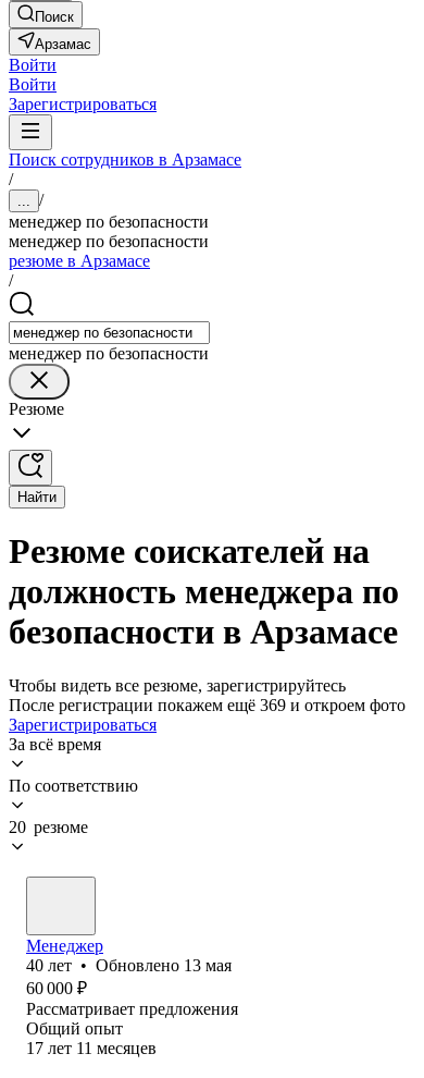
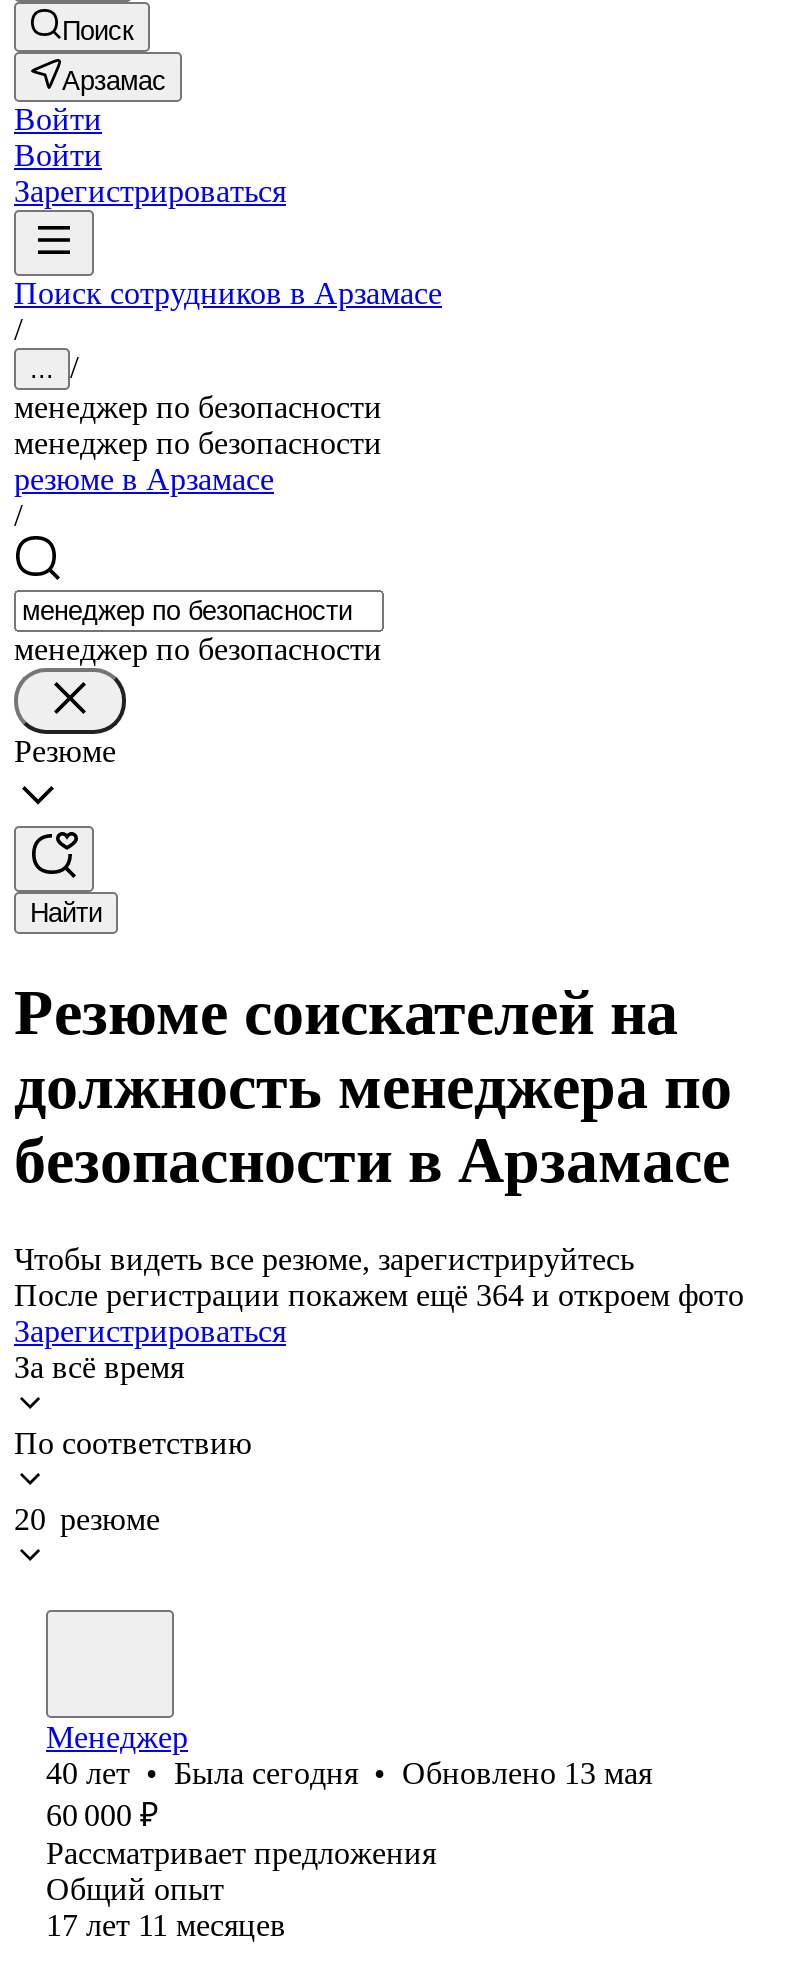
[9,696,406,714] После регистрации покажем ещё 369 и откроем фото -> [14,1278,744,1312] После регистрации покажем ещё 364 и откроем фото
[26,956,232,974] 40 лет • Обновлено 13 мая -> [46,1756,652,1790] 40 лет • Была сегодня • Обновлено 13 мая

